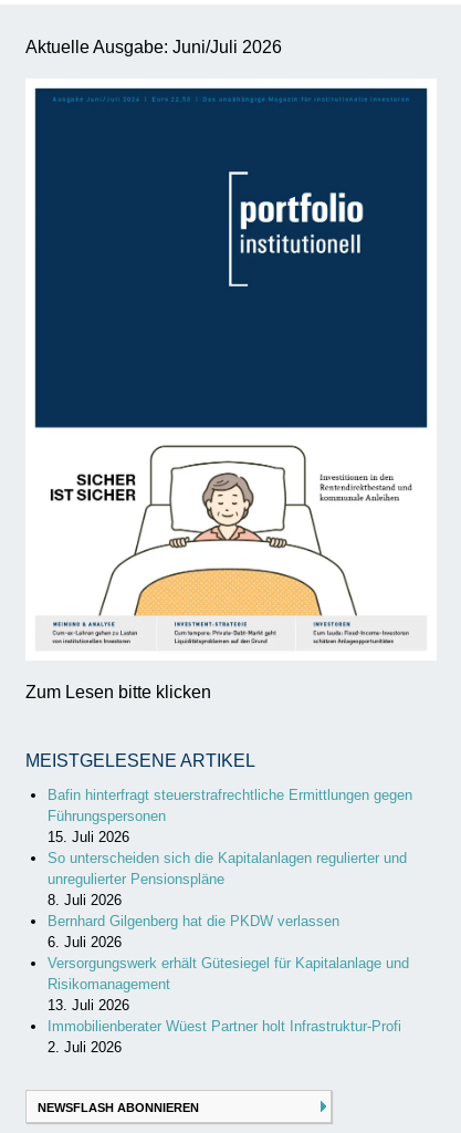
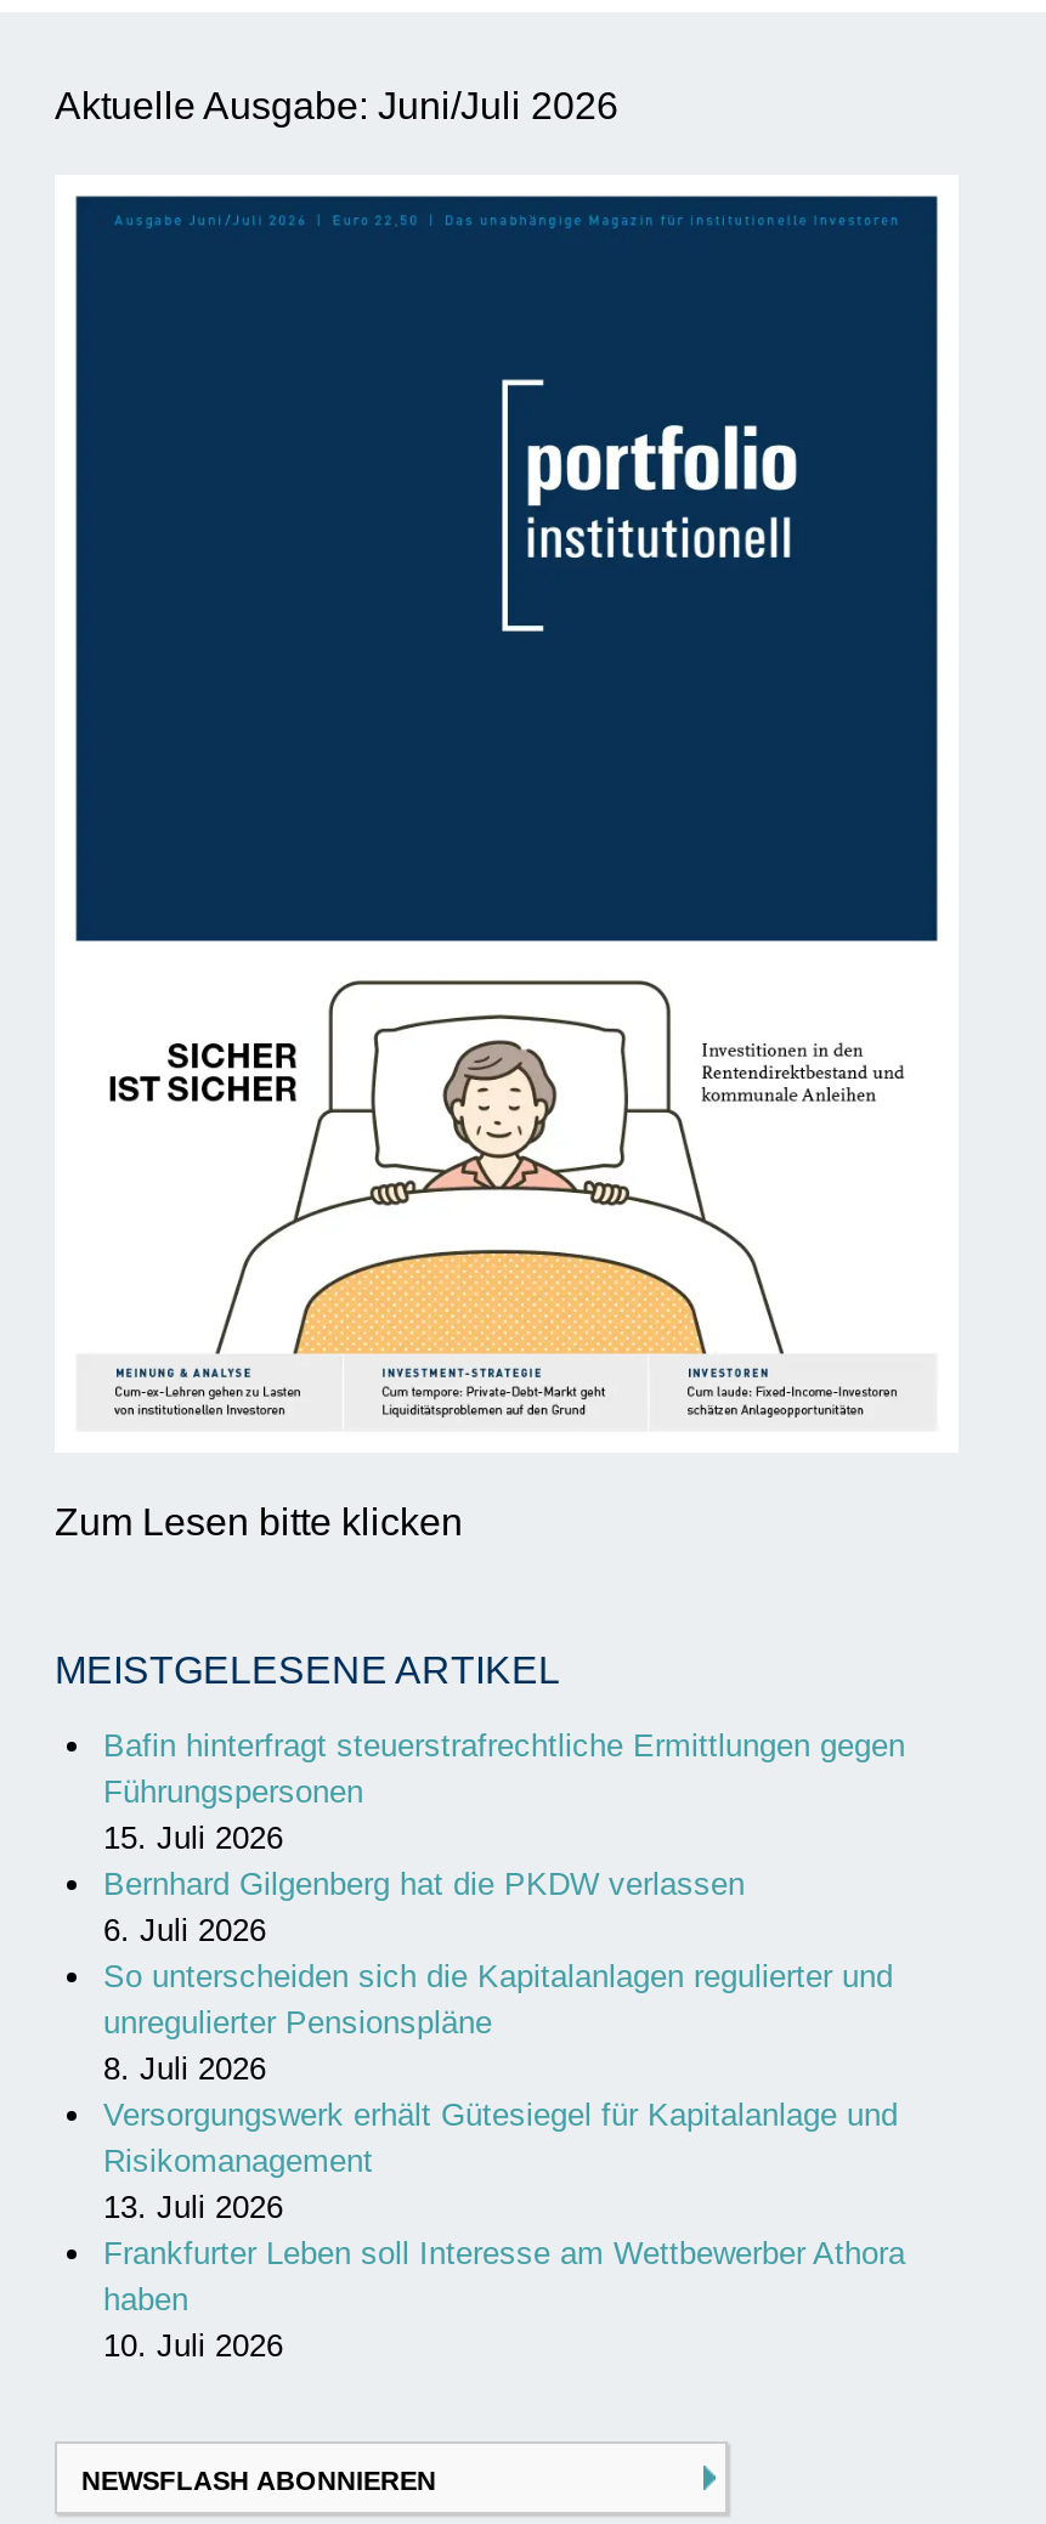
moved [48,849,407,908] -> [103,1958,893,2087]: So unterscheiden sich die Kapitalanlagen regulierter und | unregulierter Pensionspläne | 8. Juli 2026
moved [48,912,339,950] -> [103,1866,745,1949]: Bernhard Gilgenberg hat die PKDW verlassen | 6. Juli 2026
[48,1018,401,1055] Immobilienberater Wüest Partner holt Infrastruktur-Profi | 2. Juli 2026 -> [103,2235,905,2364] Frankfurter Leben soll Interesse am Wettbewerber Athora | haben | 10. Juli 2026

